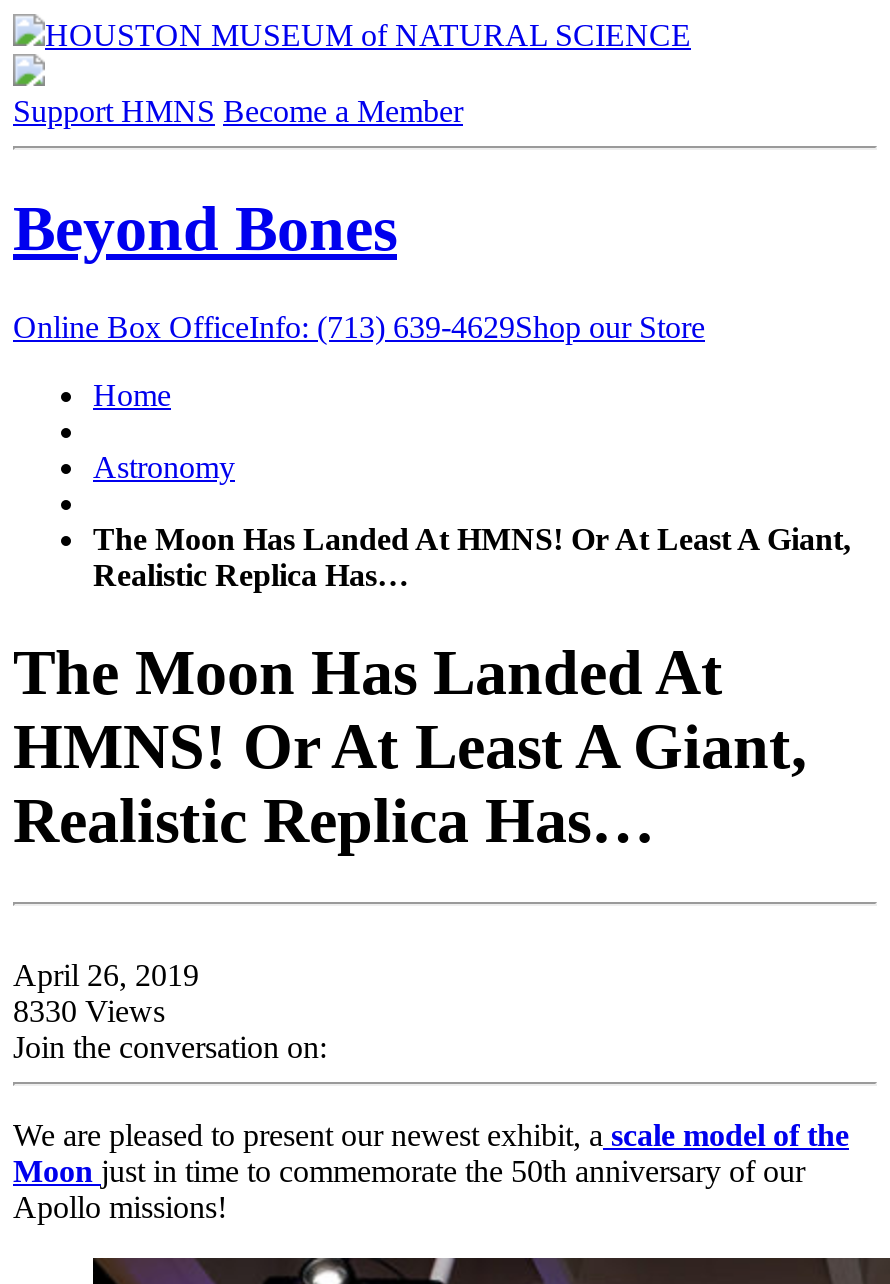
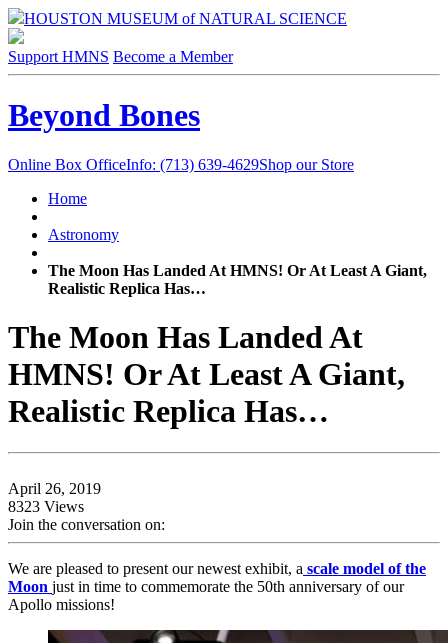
[13,994,165,1028] 8330 Views -> [8,498,84,515] 8323 Views

